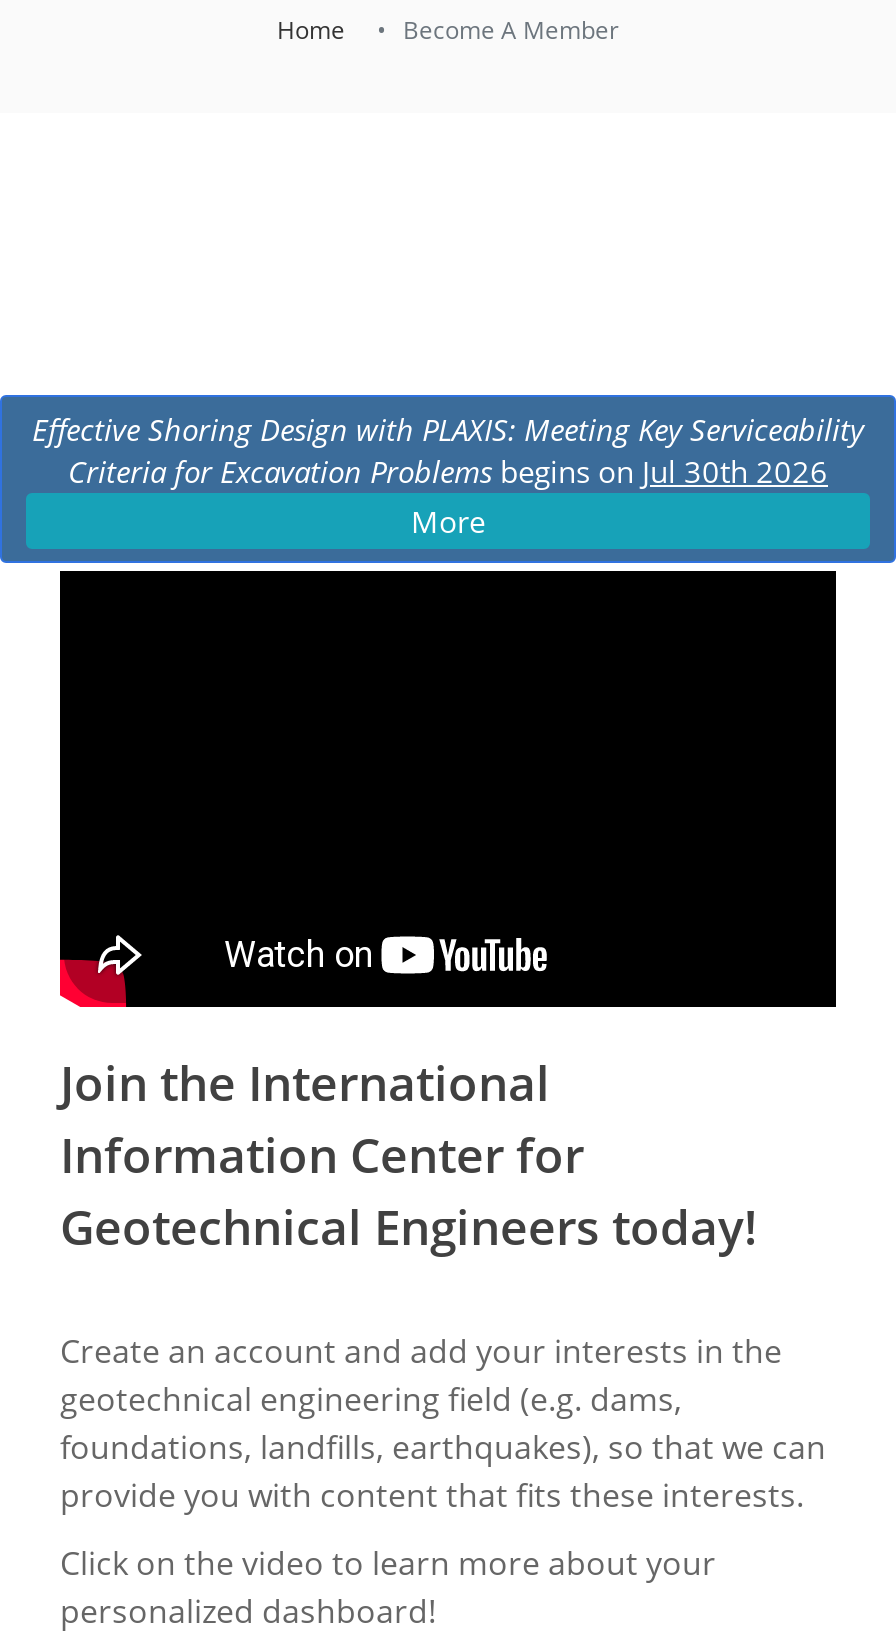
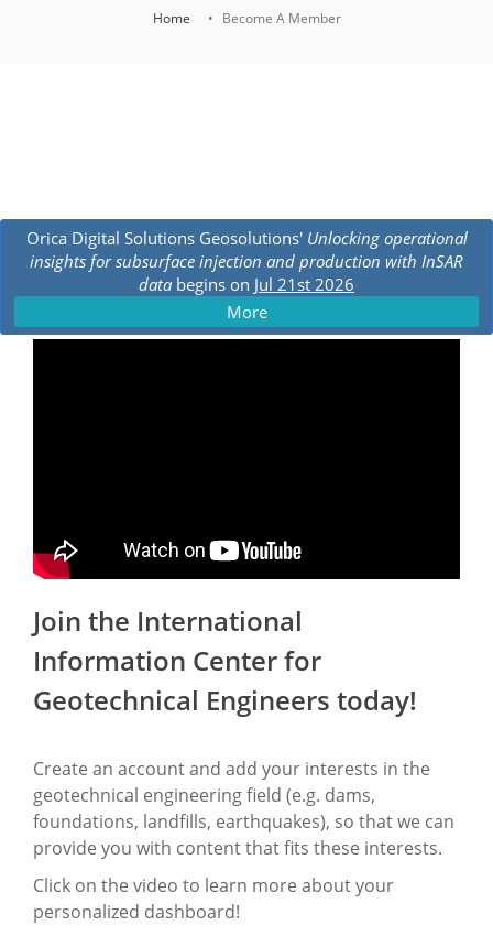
[32,409,864,491] Effective Shoring Design with PLAXIS: Meeting Key Serviceability | Criteria for Excavation Problems begins on Jul 30th 2026 -> [26,227,467,295] Orica Digital Solutions Geosolutions' Unlocking operational | insights for subsurface injection and production with InSAR | data begins on Jul 21st 2026

